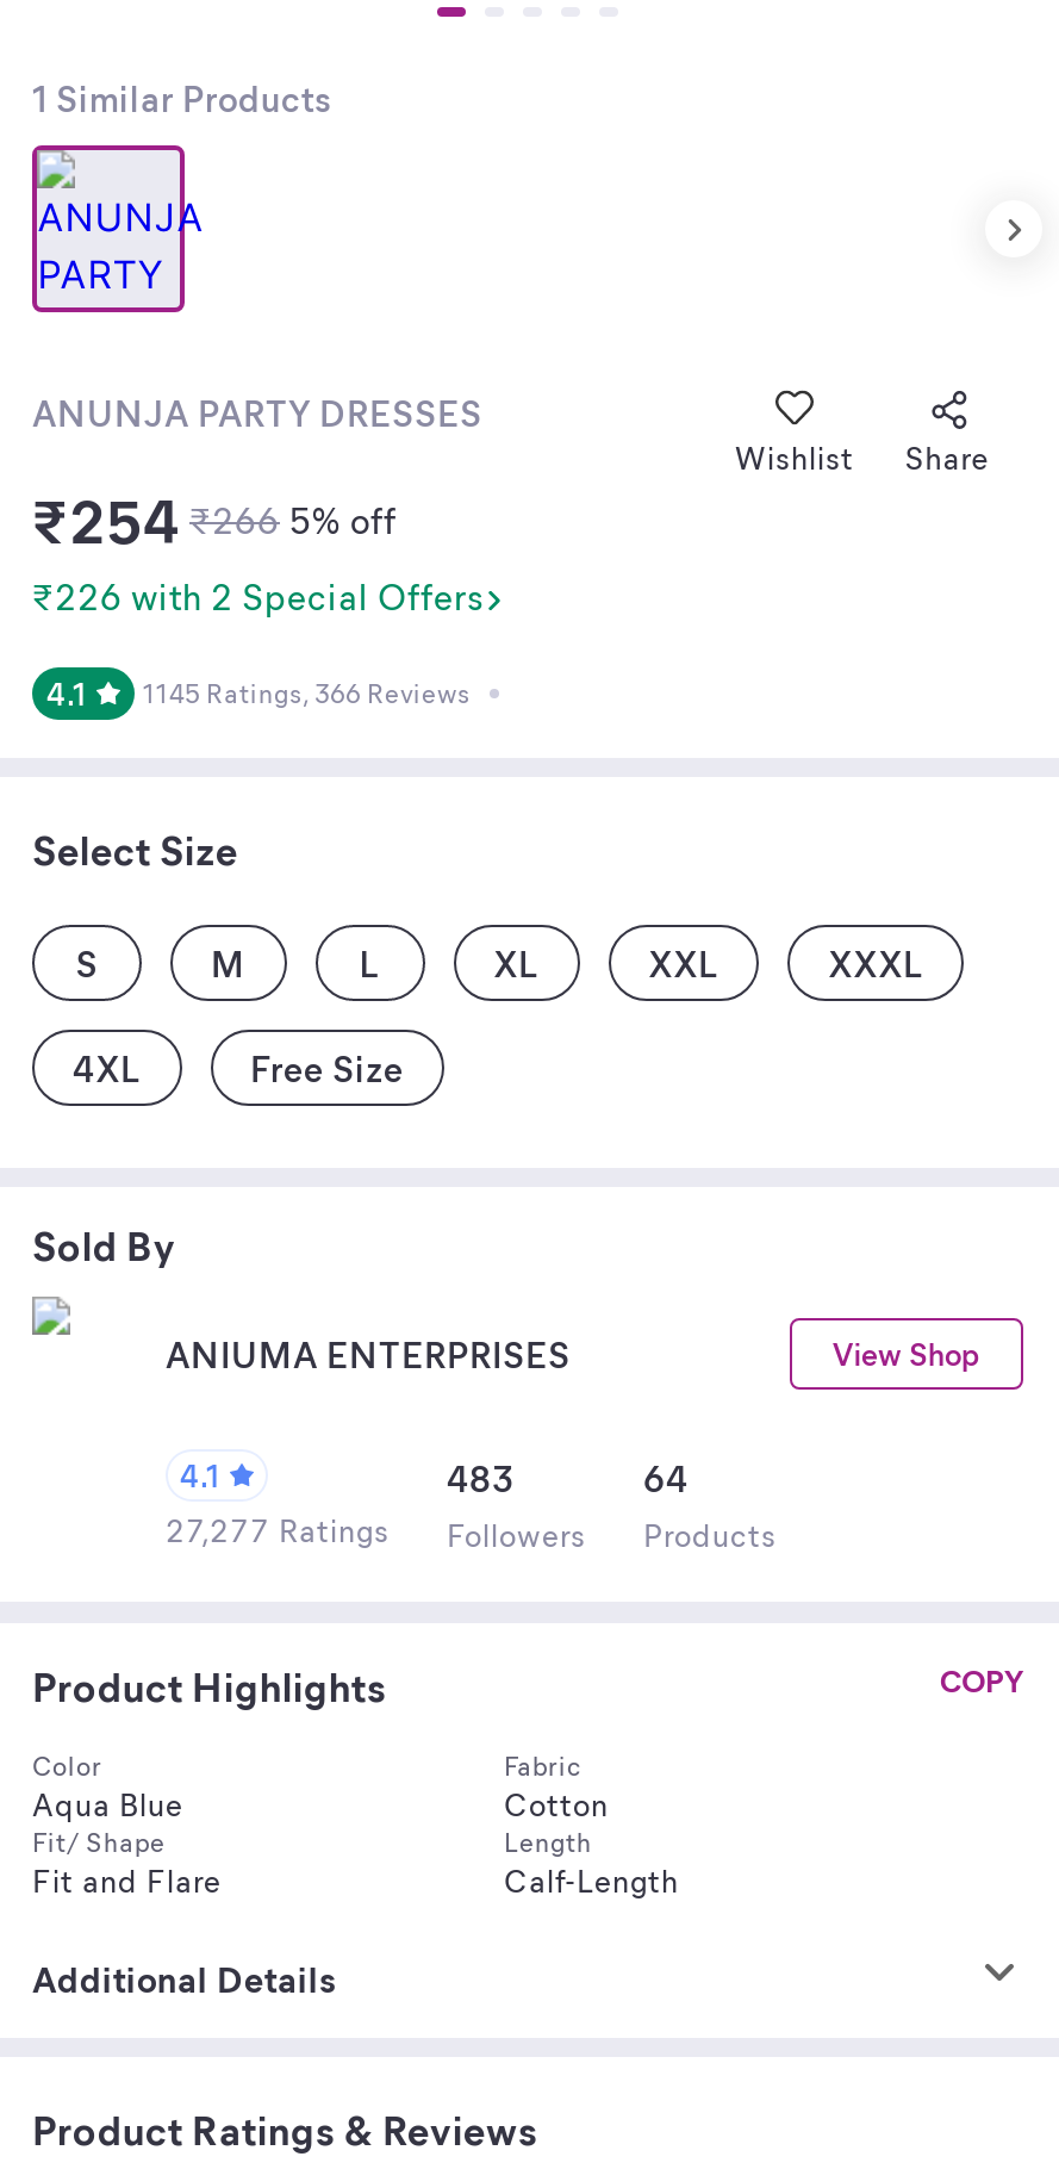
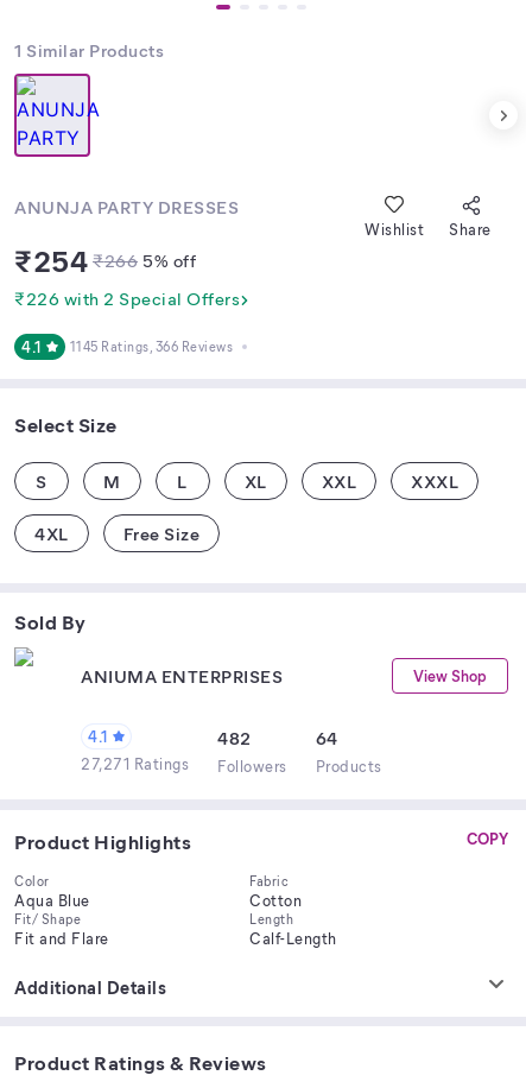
[447,1454,515,1502] 483 -> [217,726,251,749] 482
[166,1509,777,1554] 27,277 Ratings Followers Products -> [81,753,382,776] 27,271 Ratings Followers Products

